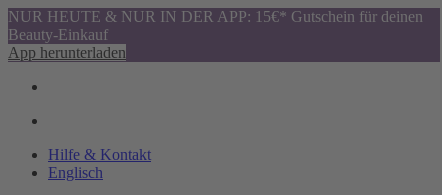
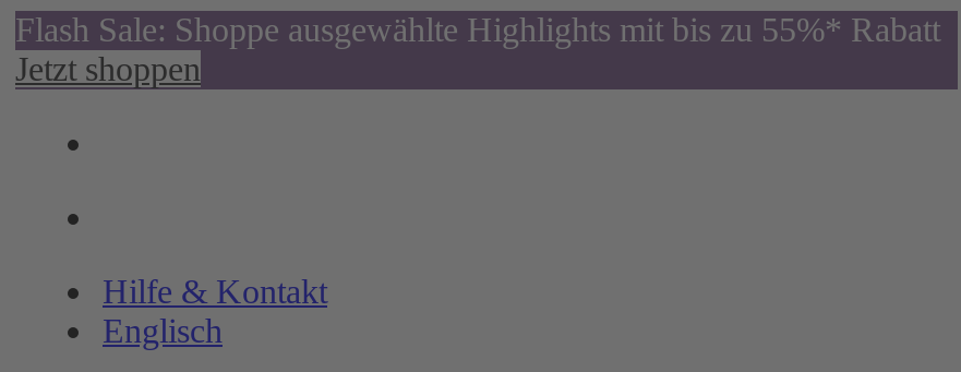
[8,8,423,61] NUR HEUTE & NUR IN DER APP: 15€* Gutschein für deinen | Beauty-Einkauf | App herunterladen -> [15,11,940,87] Flash Sale: Shoppe ausgewählte Highlights mit bis zu 55%* Rabatt | Jetzt shoppen

